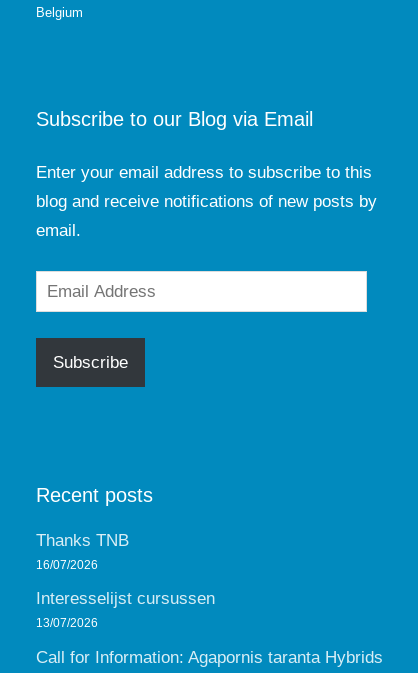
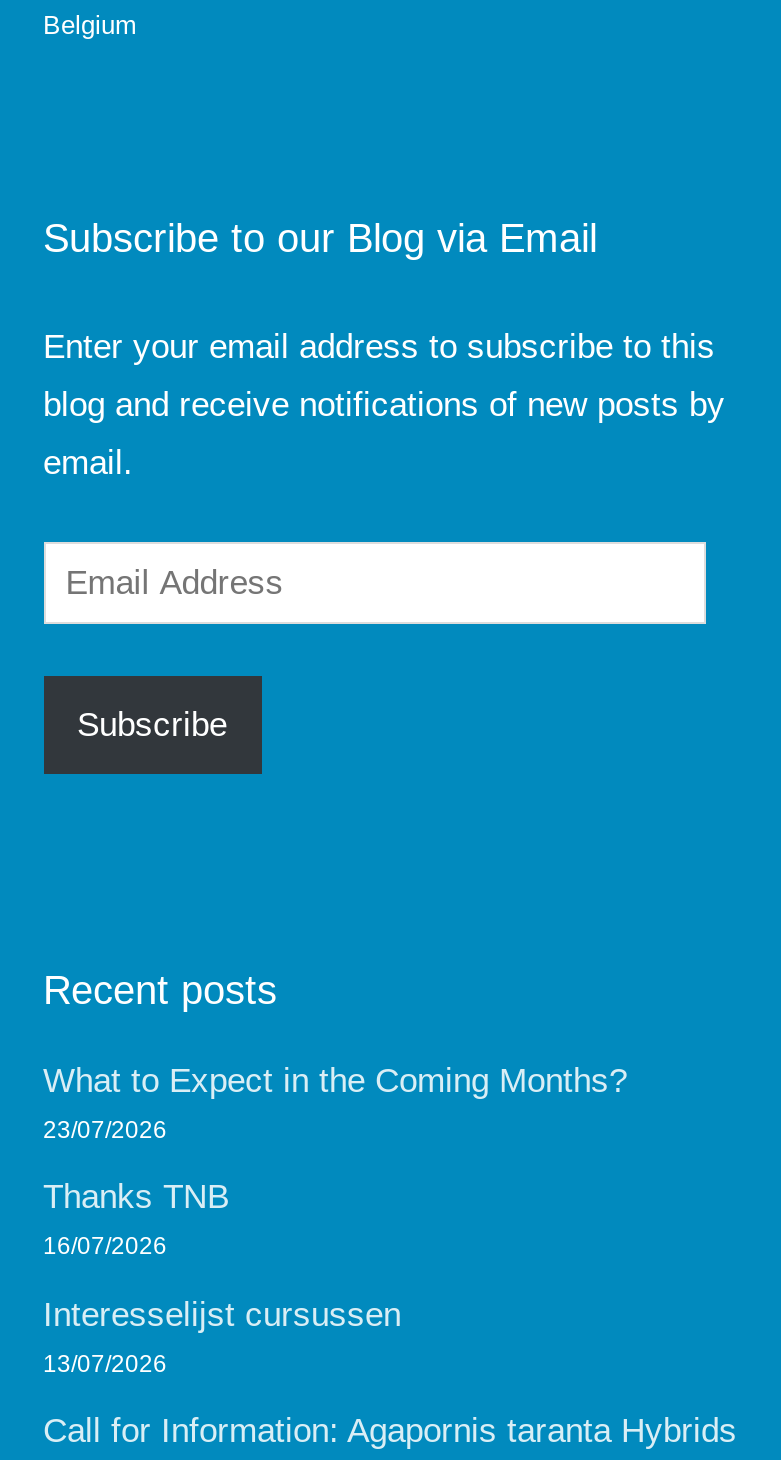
none -> [43,1061,627,1143] What to Expect in the Coming Months? | 23/07/2026

